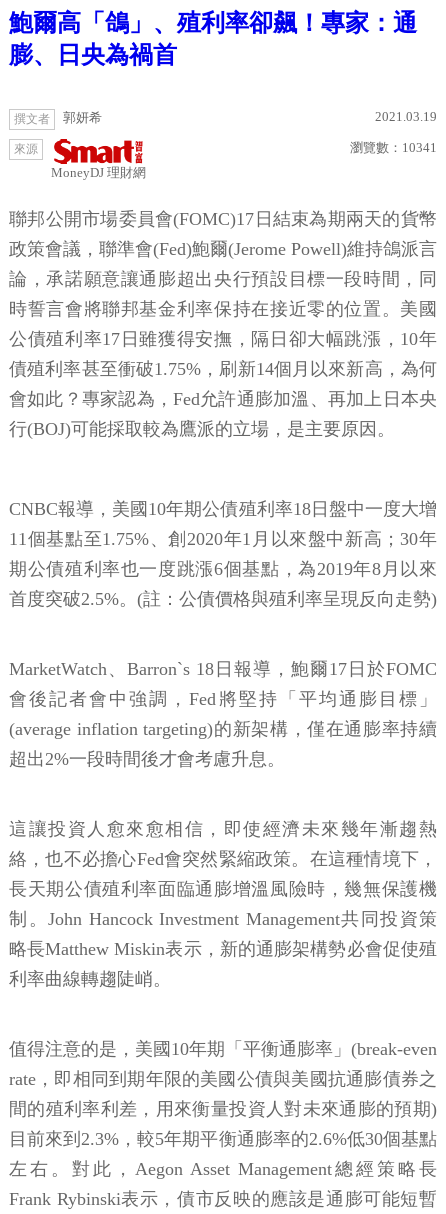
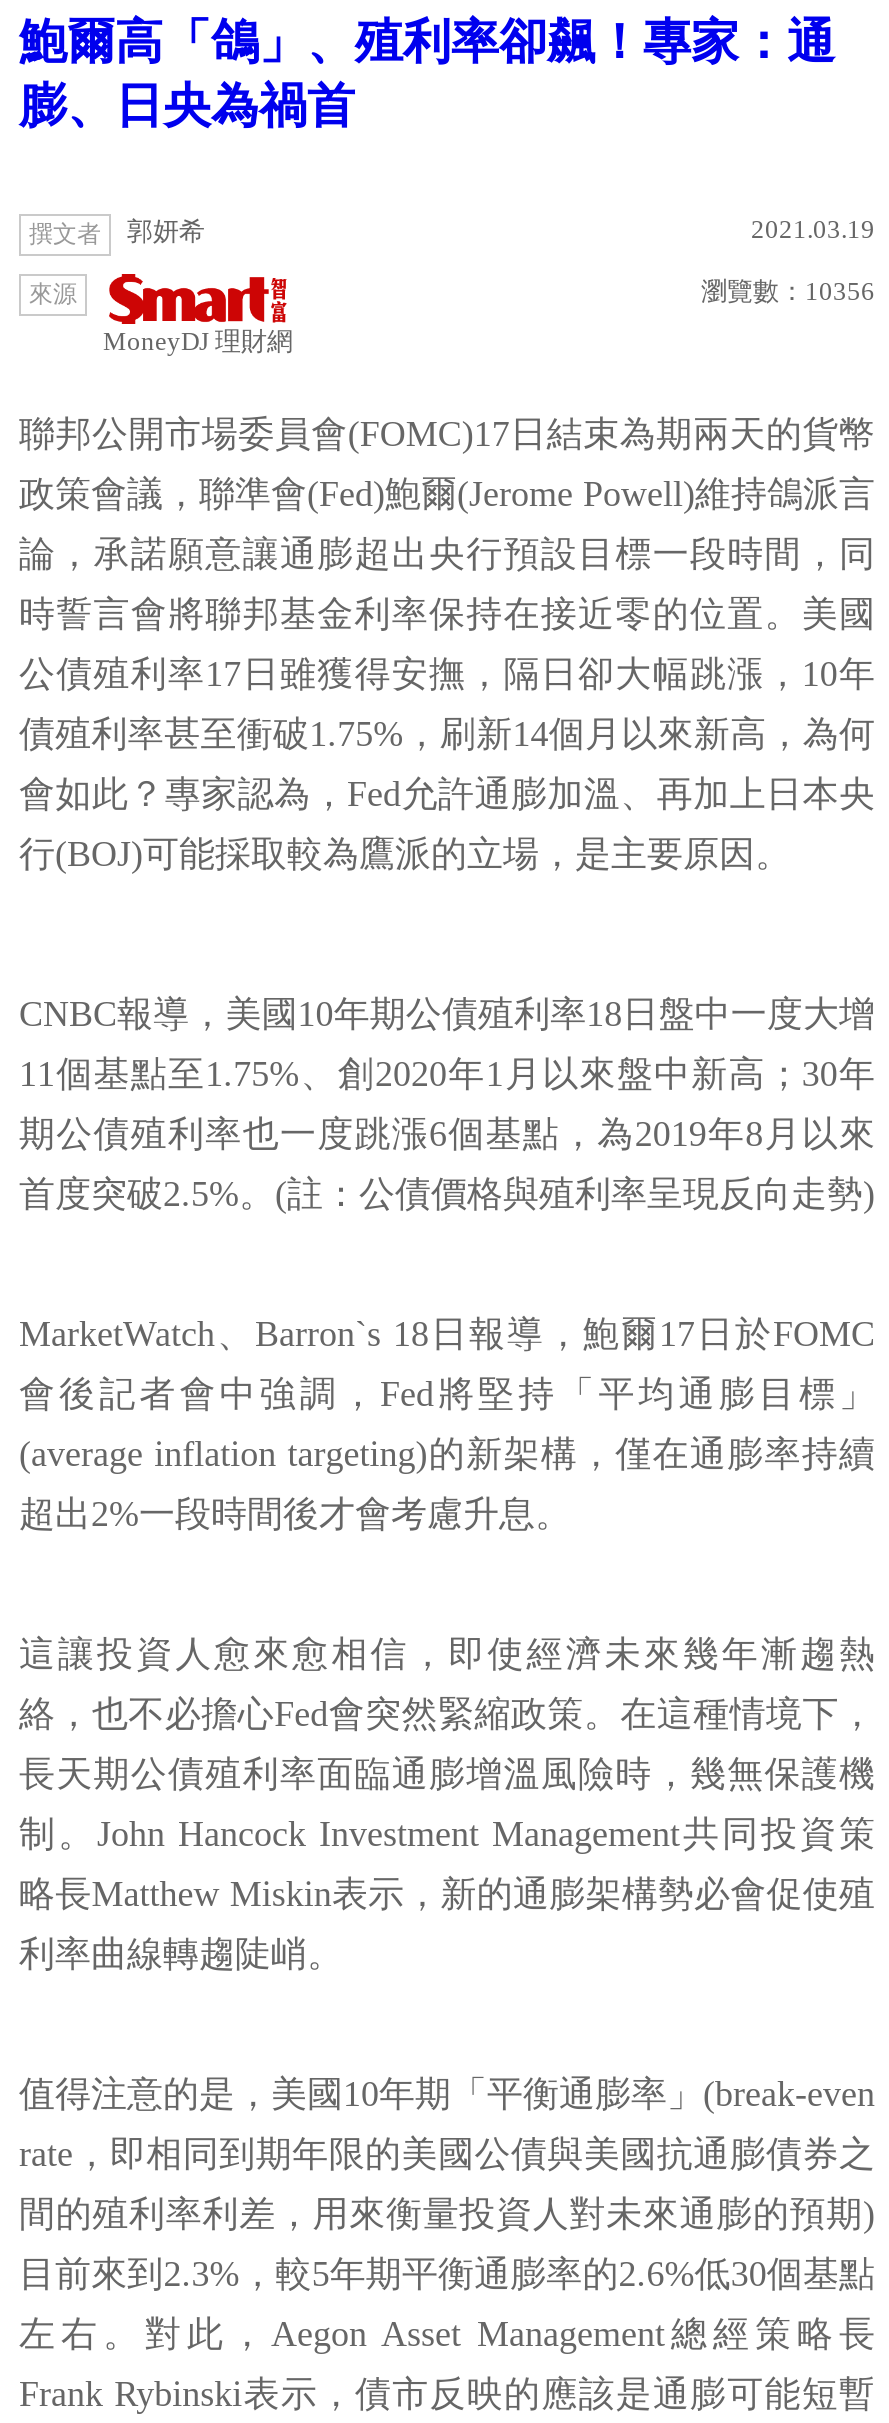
[350,140,437,155] 瀏覽數：10341 -> [701,276,875,306] 瀏覽數：10356

